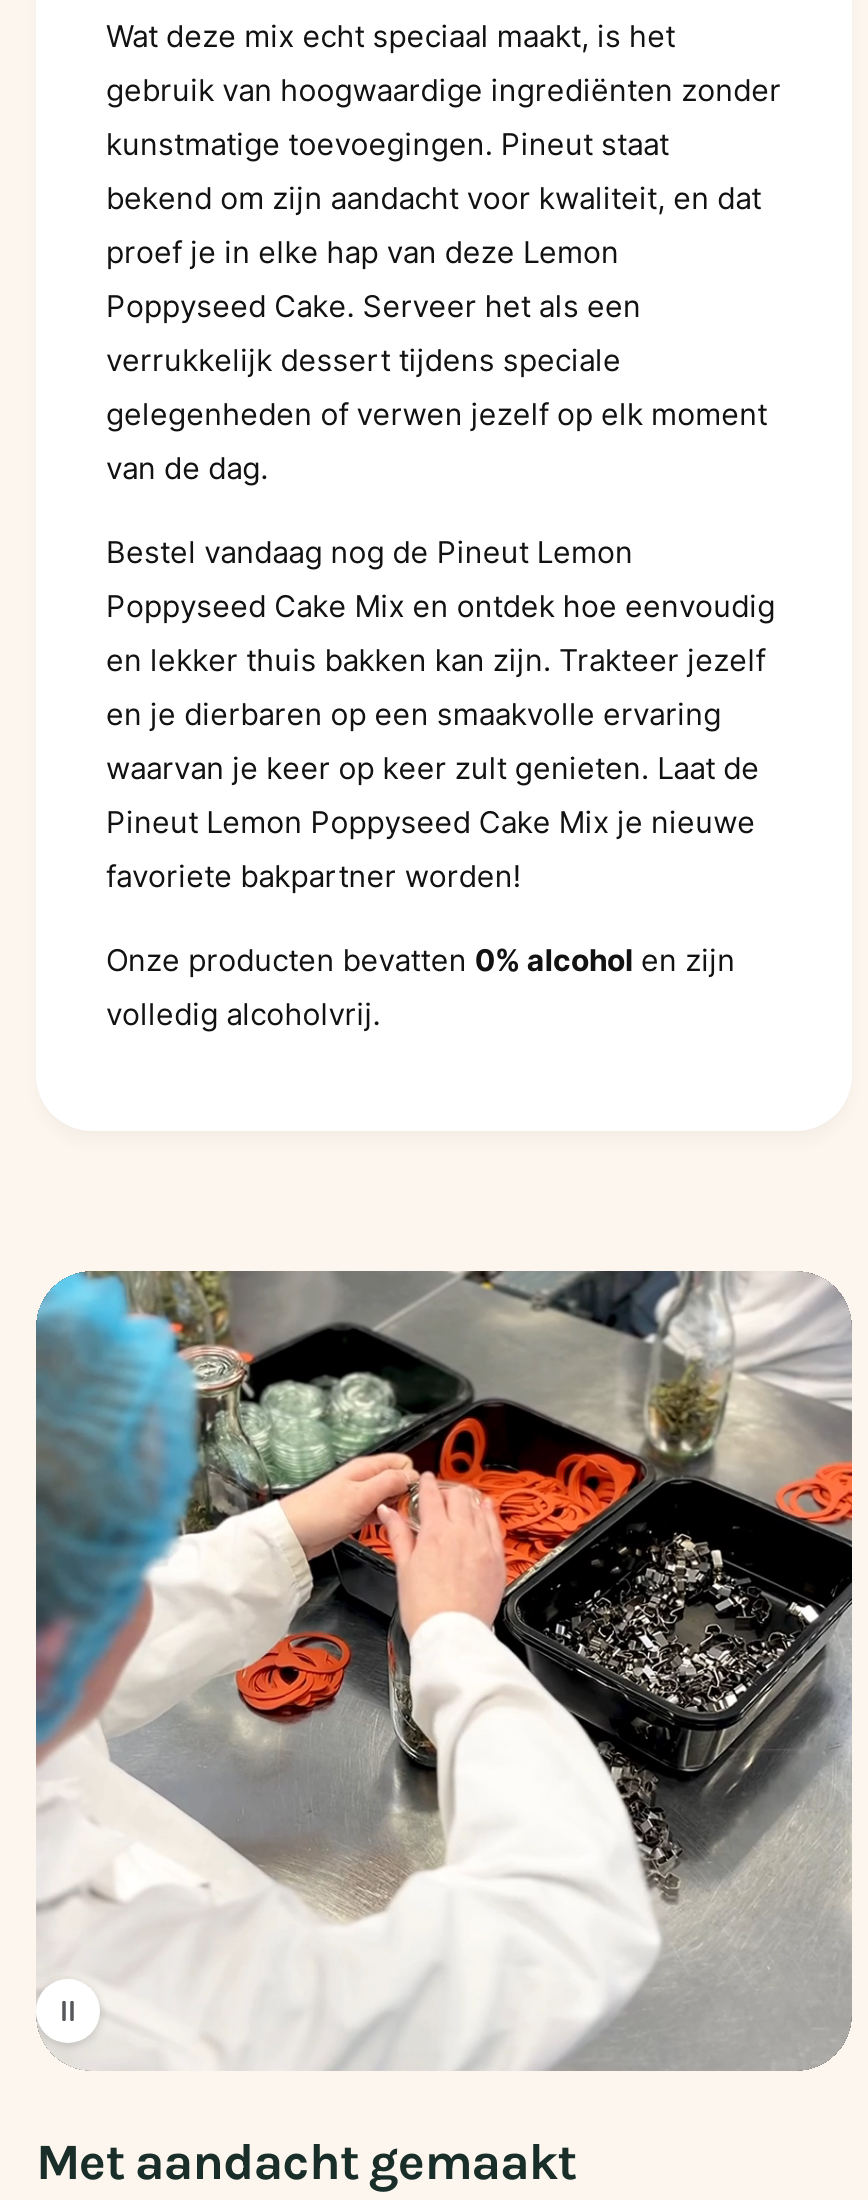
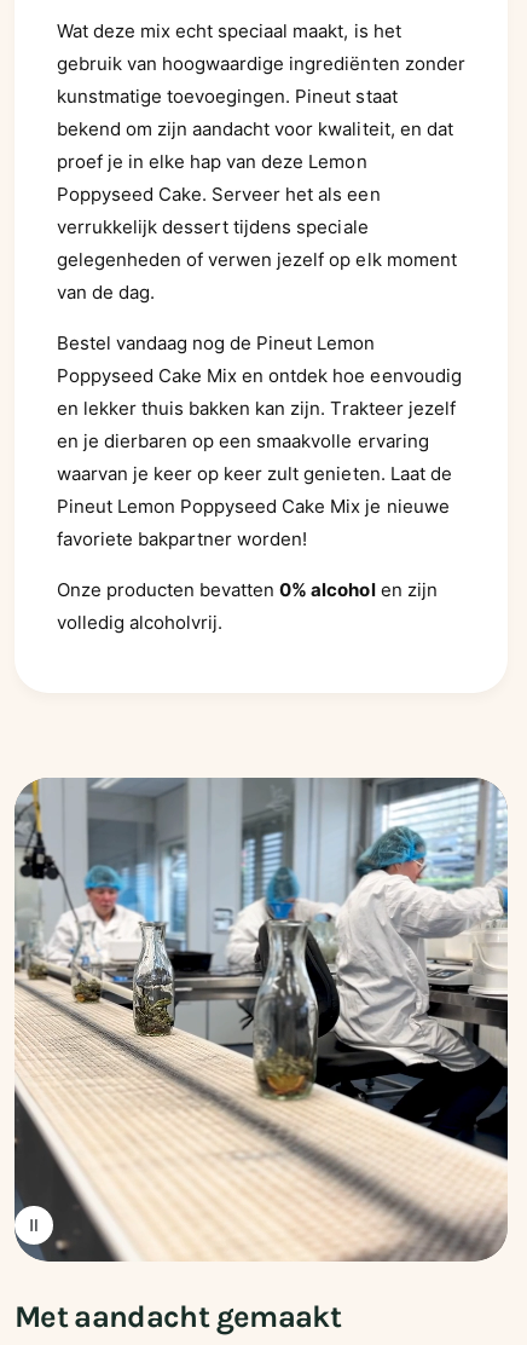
[34,1271,854,2071] [image] -> [13,777,509,1263] [image]

